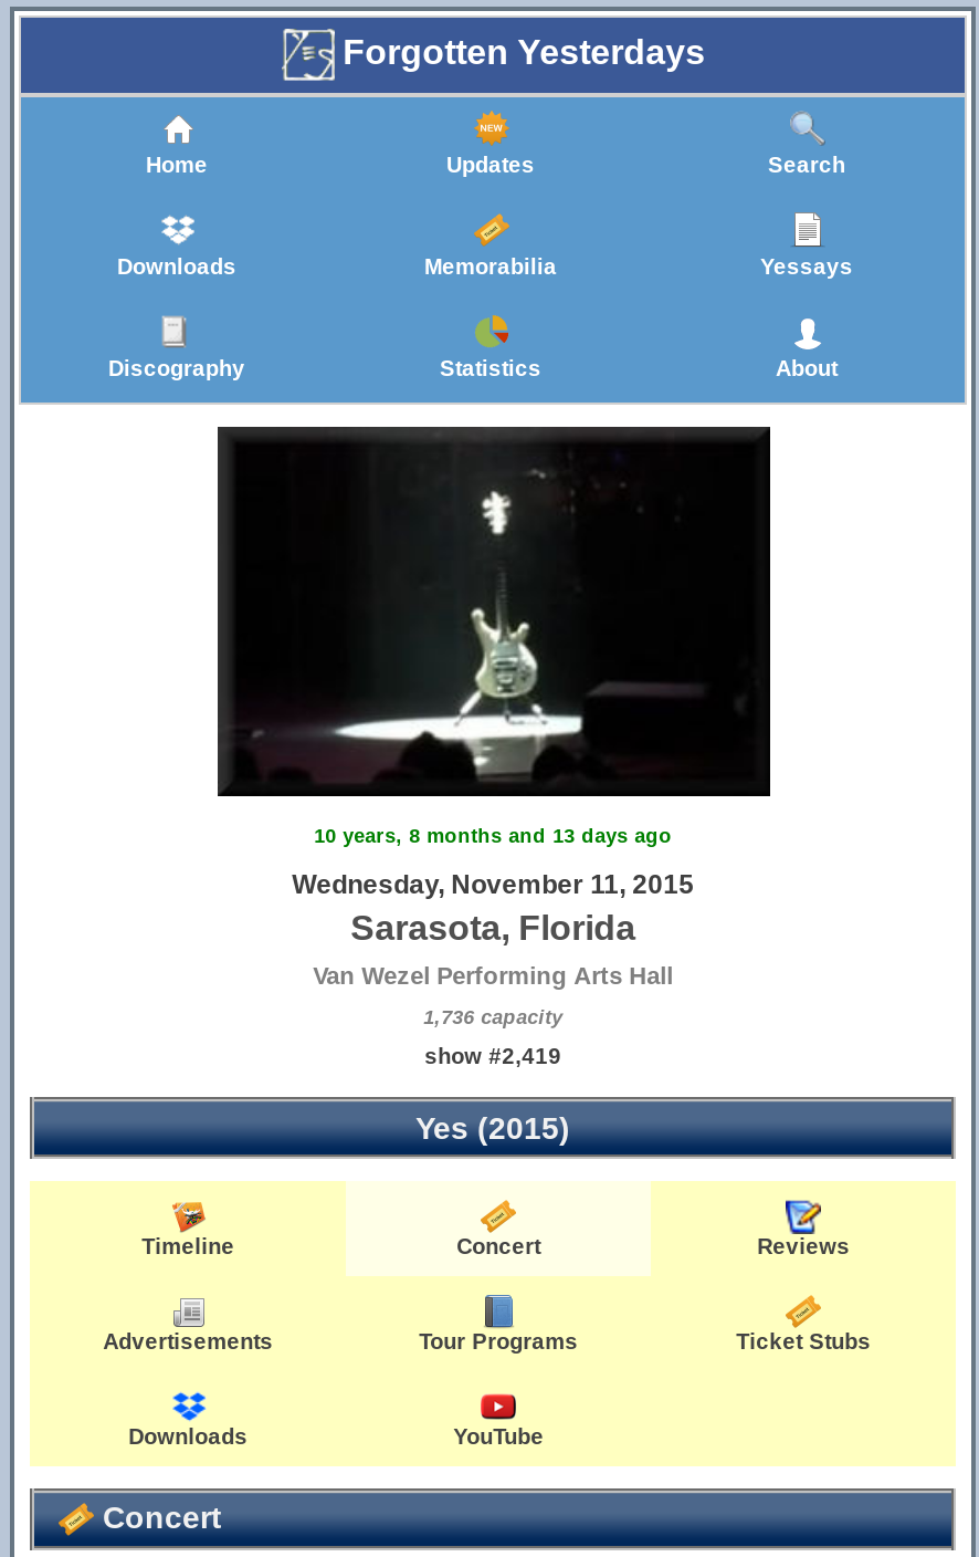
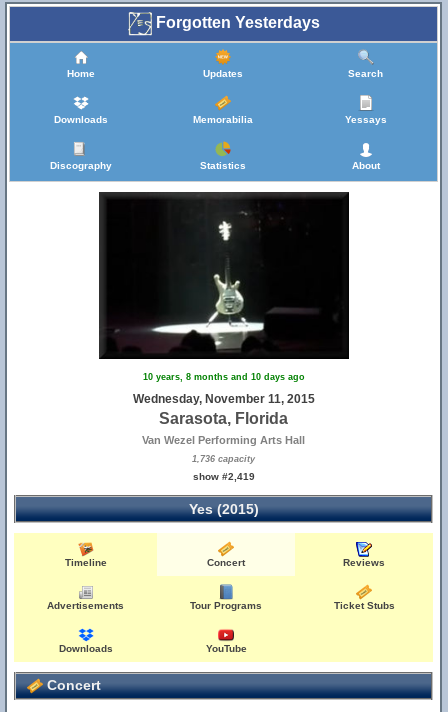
[314,825,672,847] 10 years, 8 months and 13 days ago -> [143,372,305,382] 10 years, 8 months and 10 days ago

